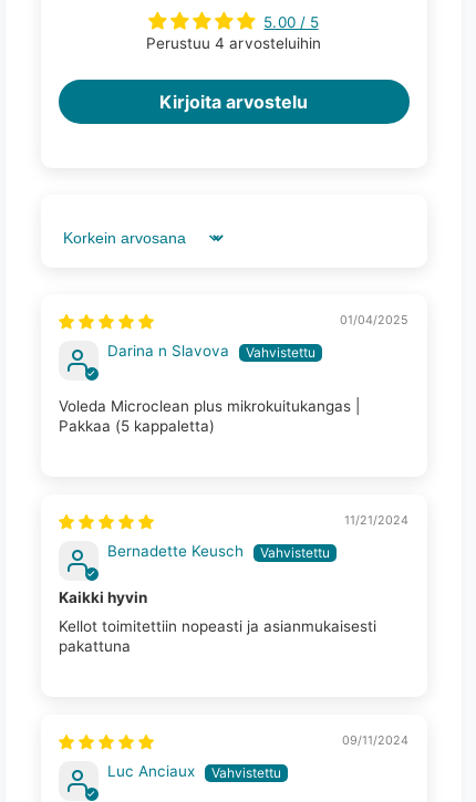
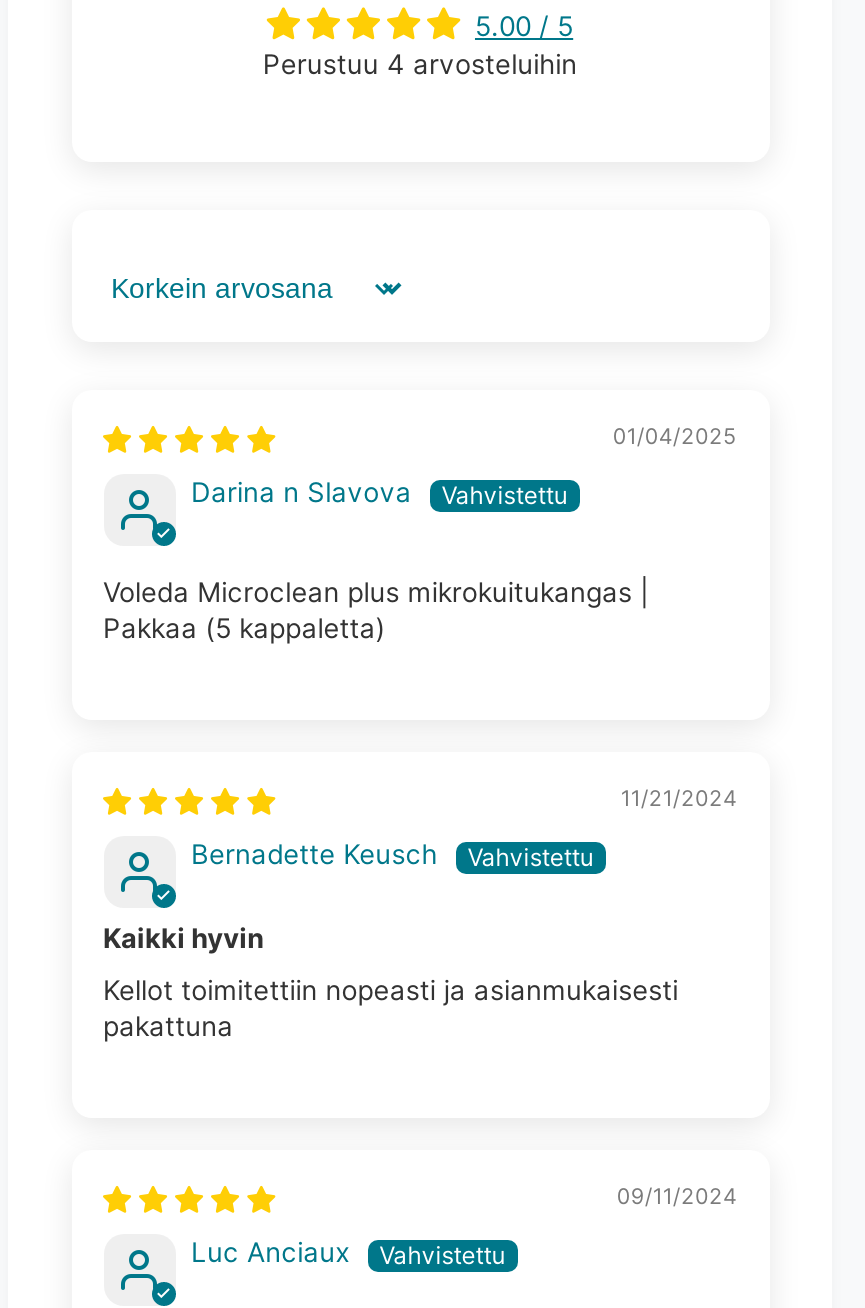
[159,91,308,113] Kirjoita arvostelu -> none

